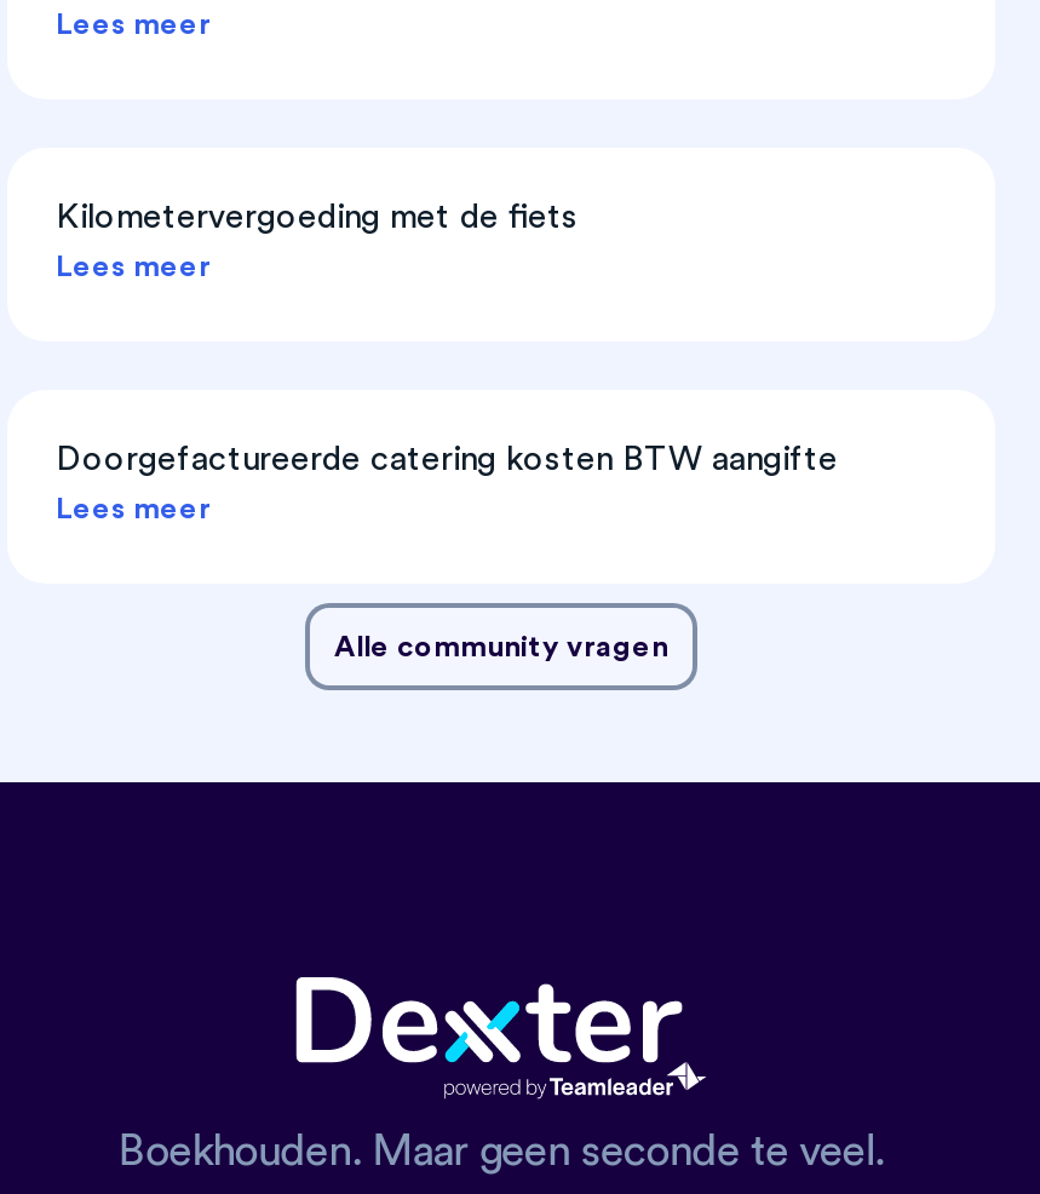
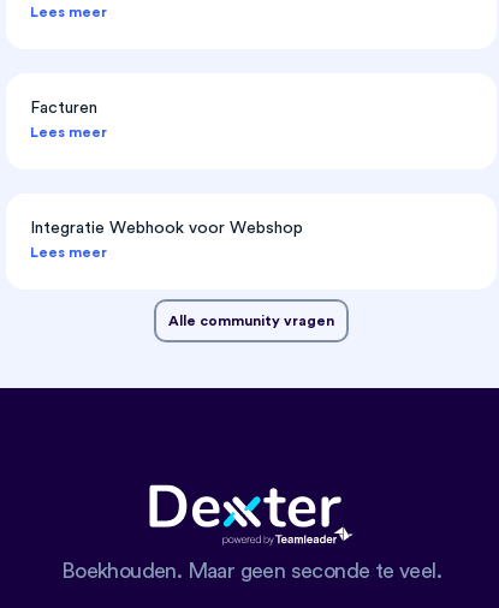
[56,201,579,234] Kilometervergoeding met de fiets -> [30,99,97,116] Facturen
[56,443,838,477] Doorgefactureerde catering kosten BTW aangifte -> [30,220,303,236] Integratie Webhook voor Webshop

